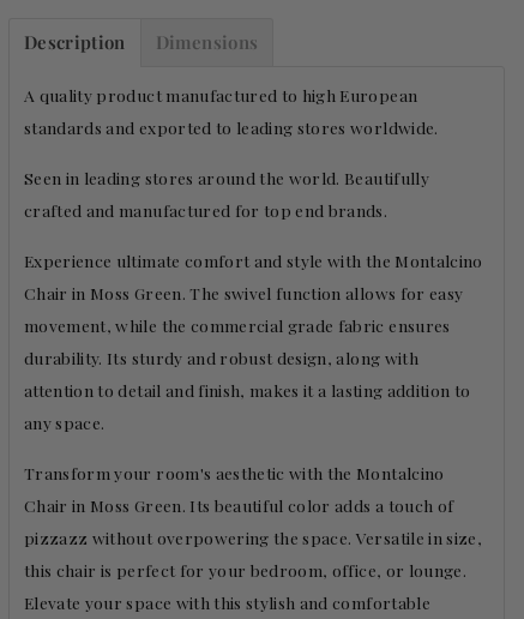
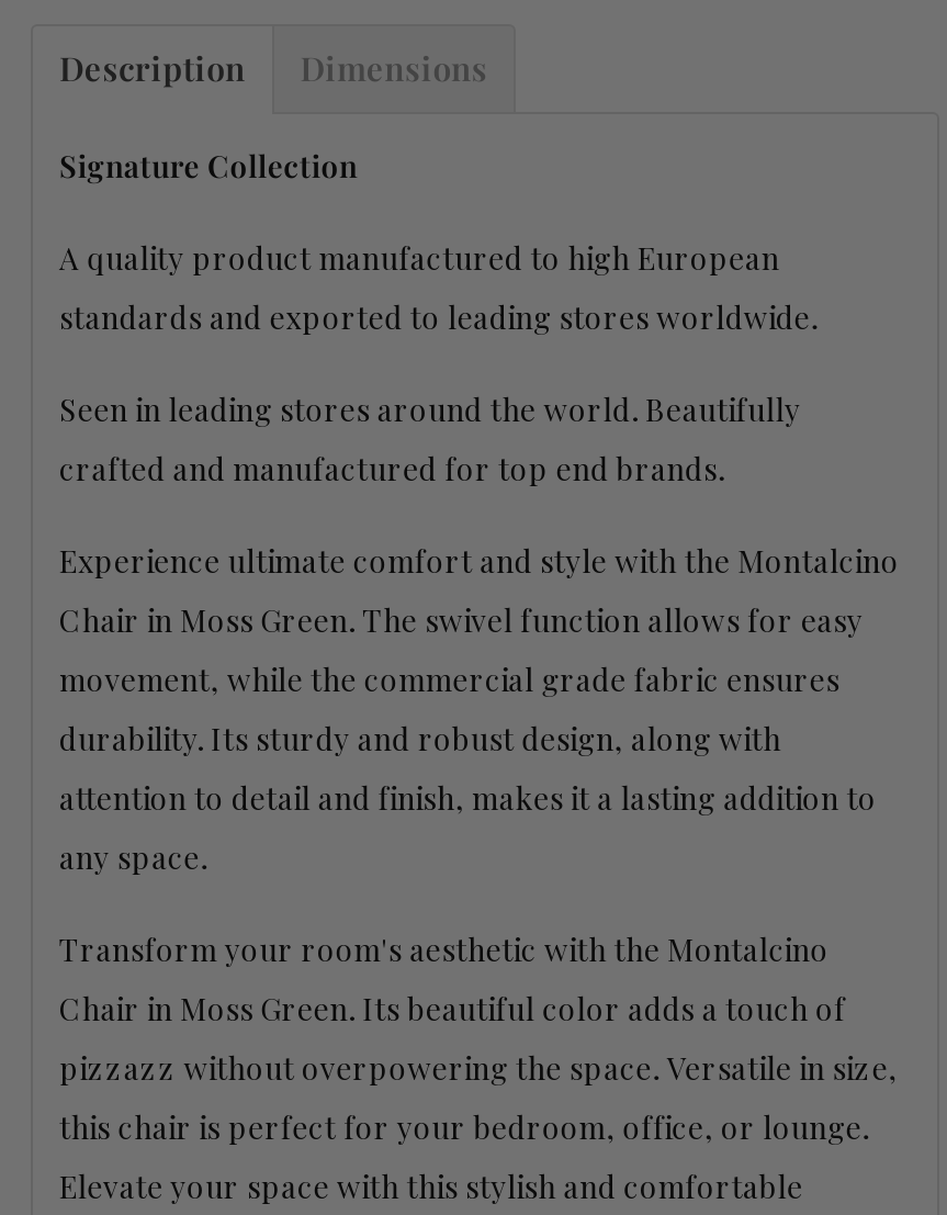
none -> [59,145,358,184] Signature Collection

